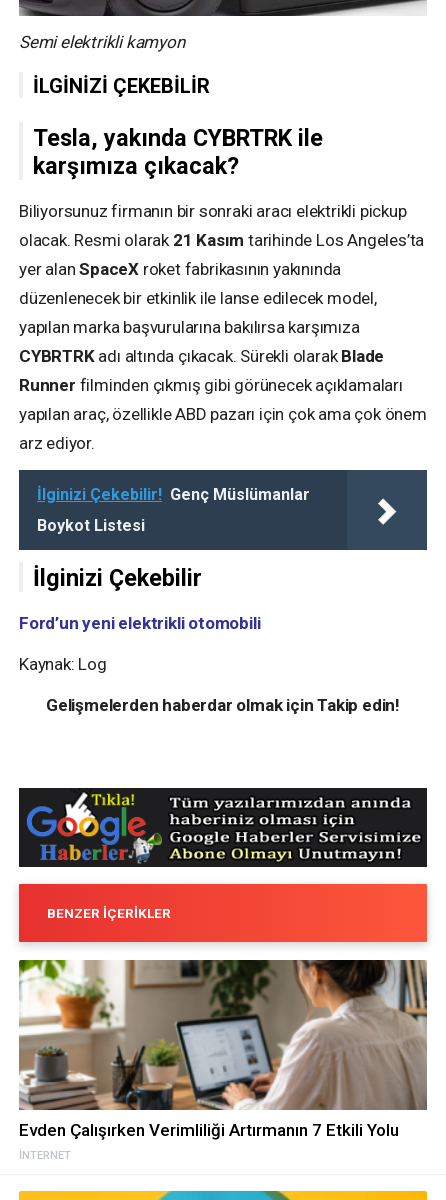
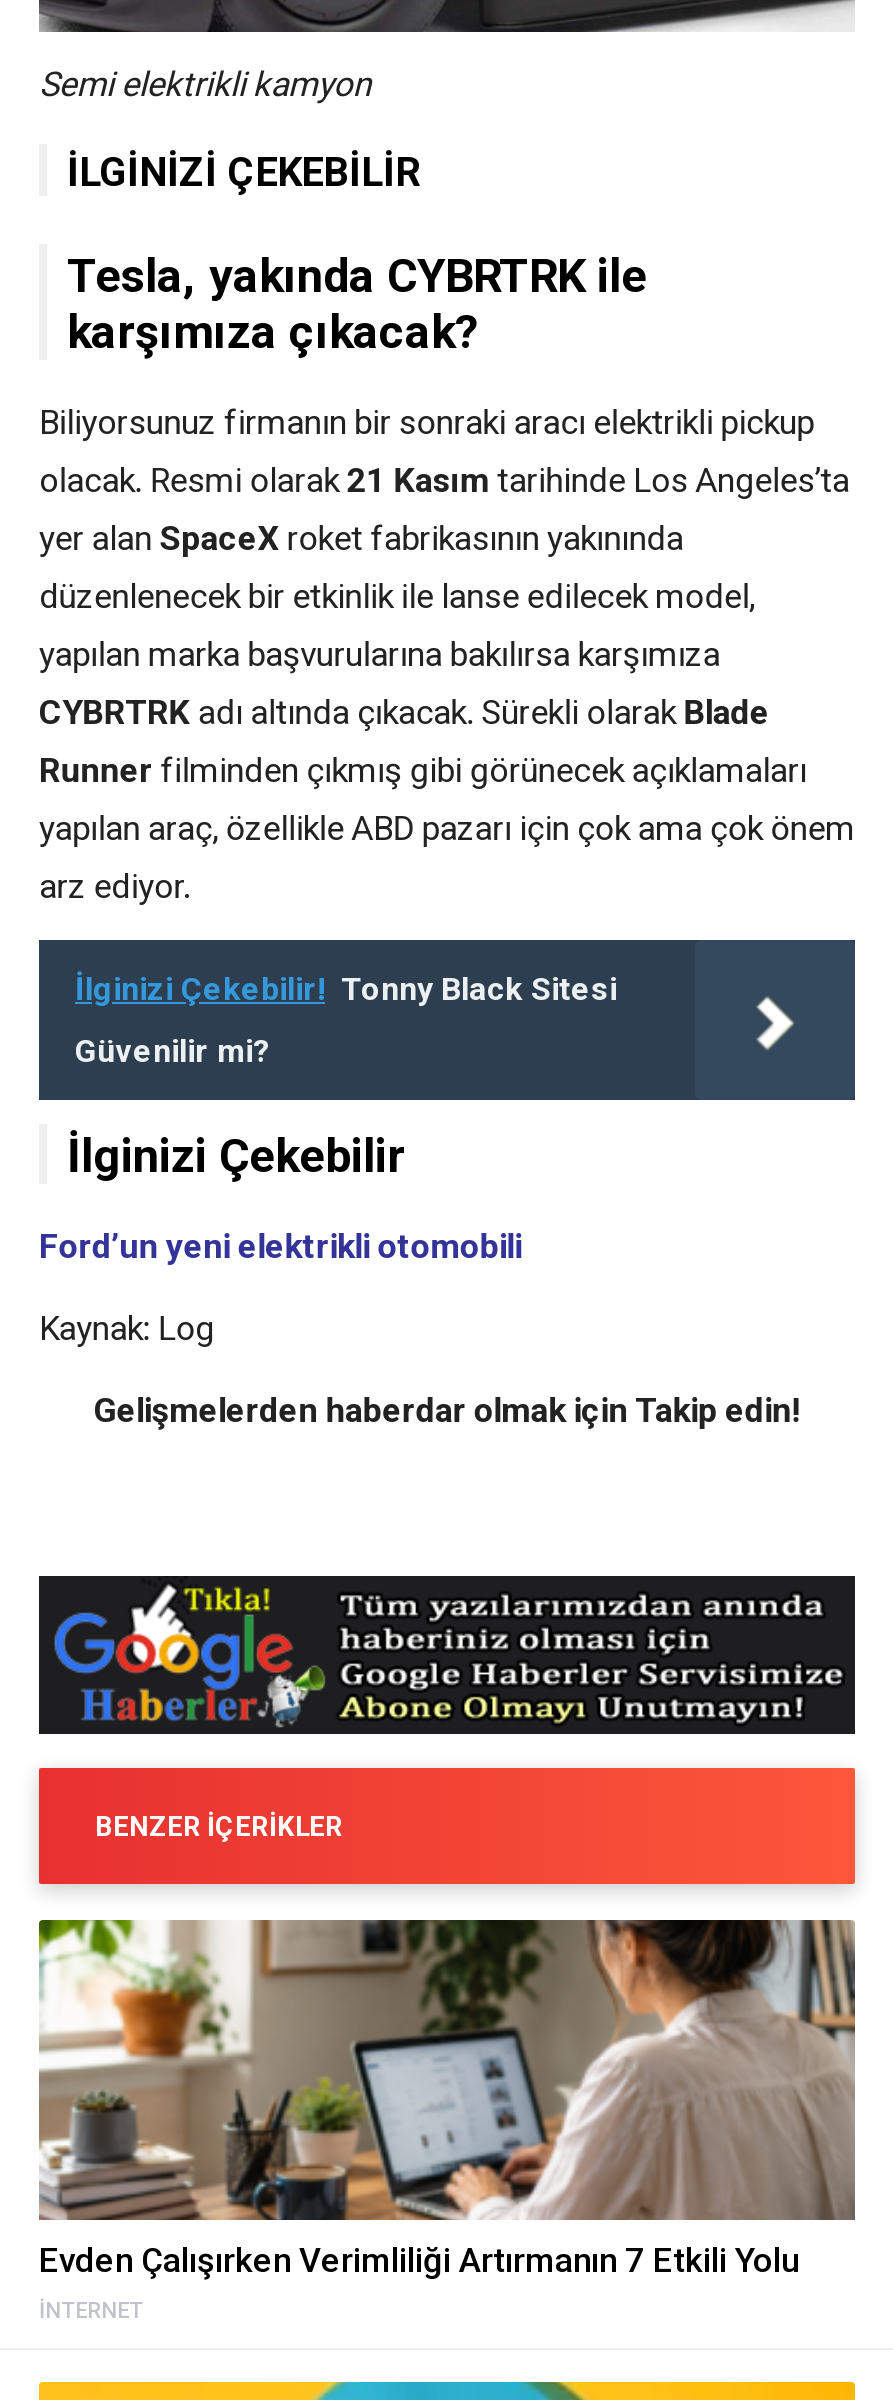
[37,485,310,504] İlginizi Çekebilir! Genç Müslümanlar -> [75,971,617,1009] İlginizi Çekebilir! Tonny Black Sitesi
[37,516,145,535] Boykot Listesi -> [75,1033,271,1071] Güvenilir mi?

